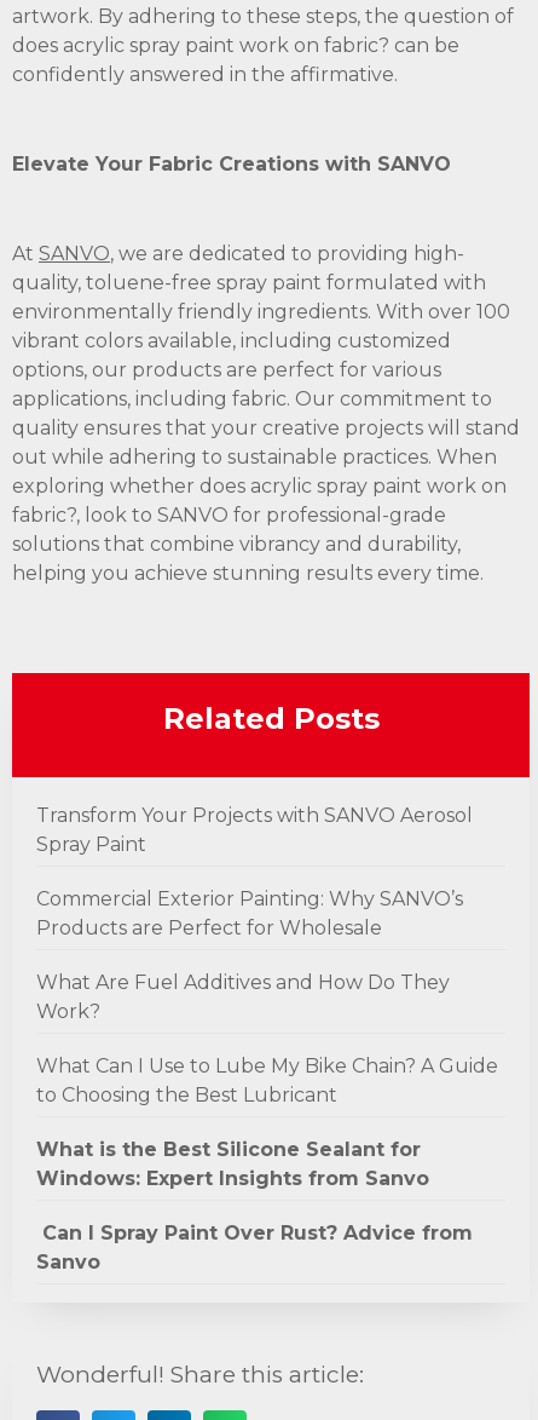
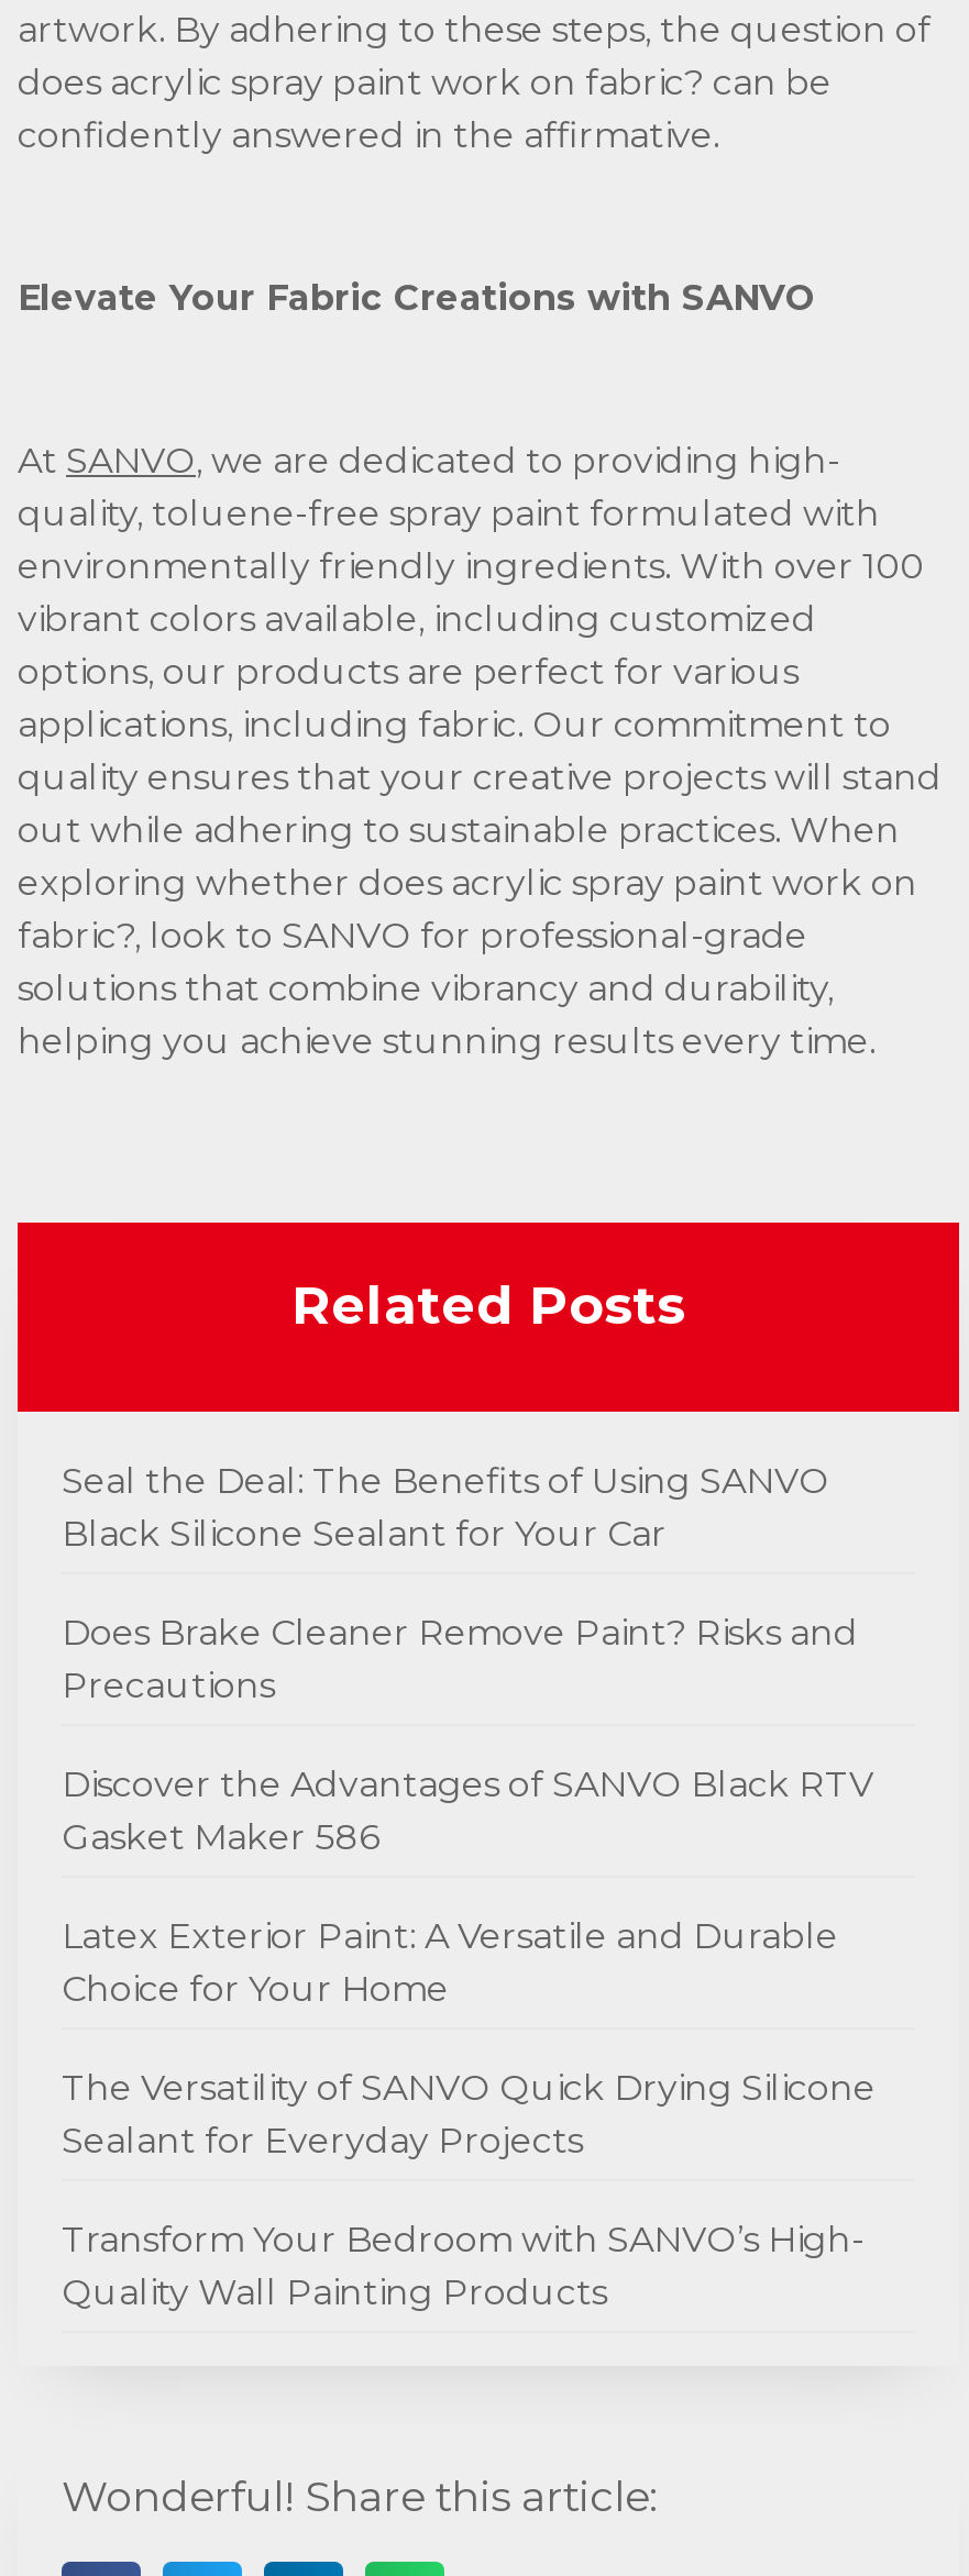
[36,804,473,856] Transform Your Projects with SANVO Aerosol | Spray Paint -> [62,1460,829,1555] Seal the Deal: The Benefits of Using SANVO | Black Silicone Sealant for Your Car
[36,887,463,939] Commercial Exterior Painting: Why SANVO’s | Products are Perfect for Wholesale -> [62,1612,858,1706] Does Brake Cleaner Remove Paint? Risks and | Precautions
[36,971,450,1023] What Are Fuel Additives and How Do They | Work? -> [62,1764,873,1858] Discover the Advantages of SANVO Black RTV | Gasket Maker 586
[36,1054,498,1106] What Can I Use to Lube My Bike Chain? A Guide | to Choosing the Best Lubricant -> [62,1915,838,2010] Latex Exterior Paint: A Versatile and Durable | Choice for Your Home
[36,1138,429,1190] What is the Best Silicone Sealant for | Windows: Expert Insights from Sanvo -> [62,2067,876,2162] The Versatility of SANVO Quick Drying Silicone | Sealant for Everyday Projects
[36,1221,473,1274] Can I Spray Paint Over Rust? Advice from | Sanvo -> [62,2219,865,2313] Transform Your Bedroom with SANVO’s High- | Quality Wall Painting Products

